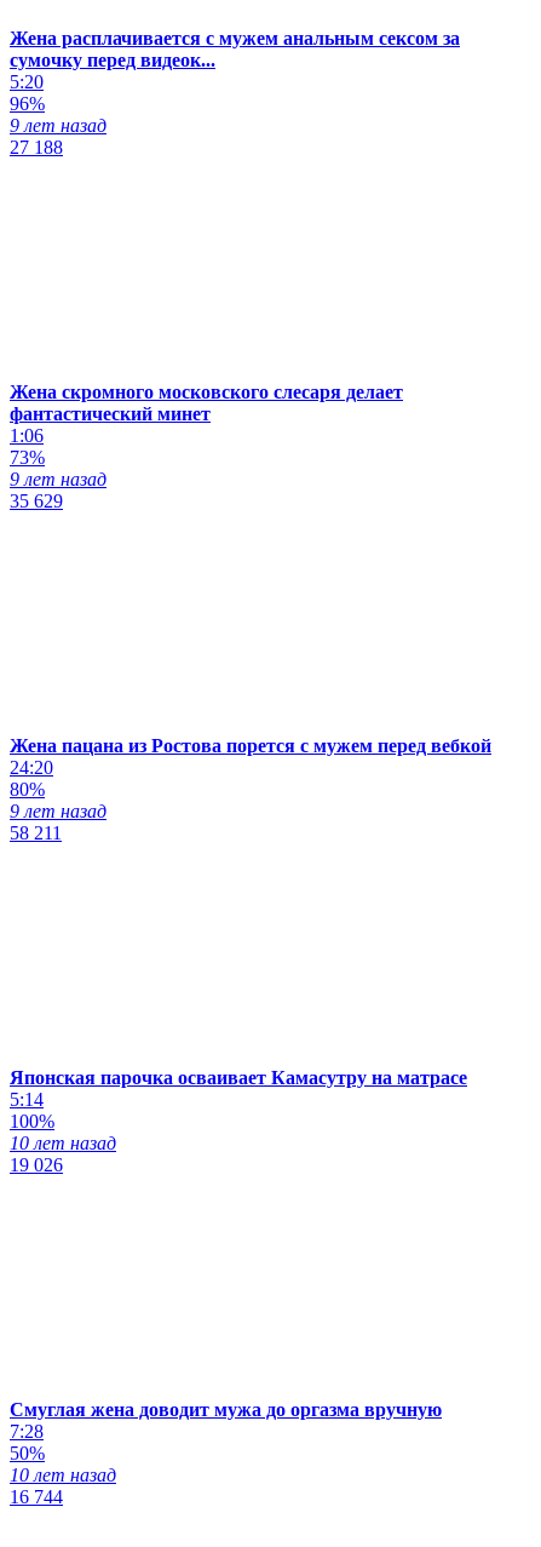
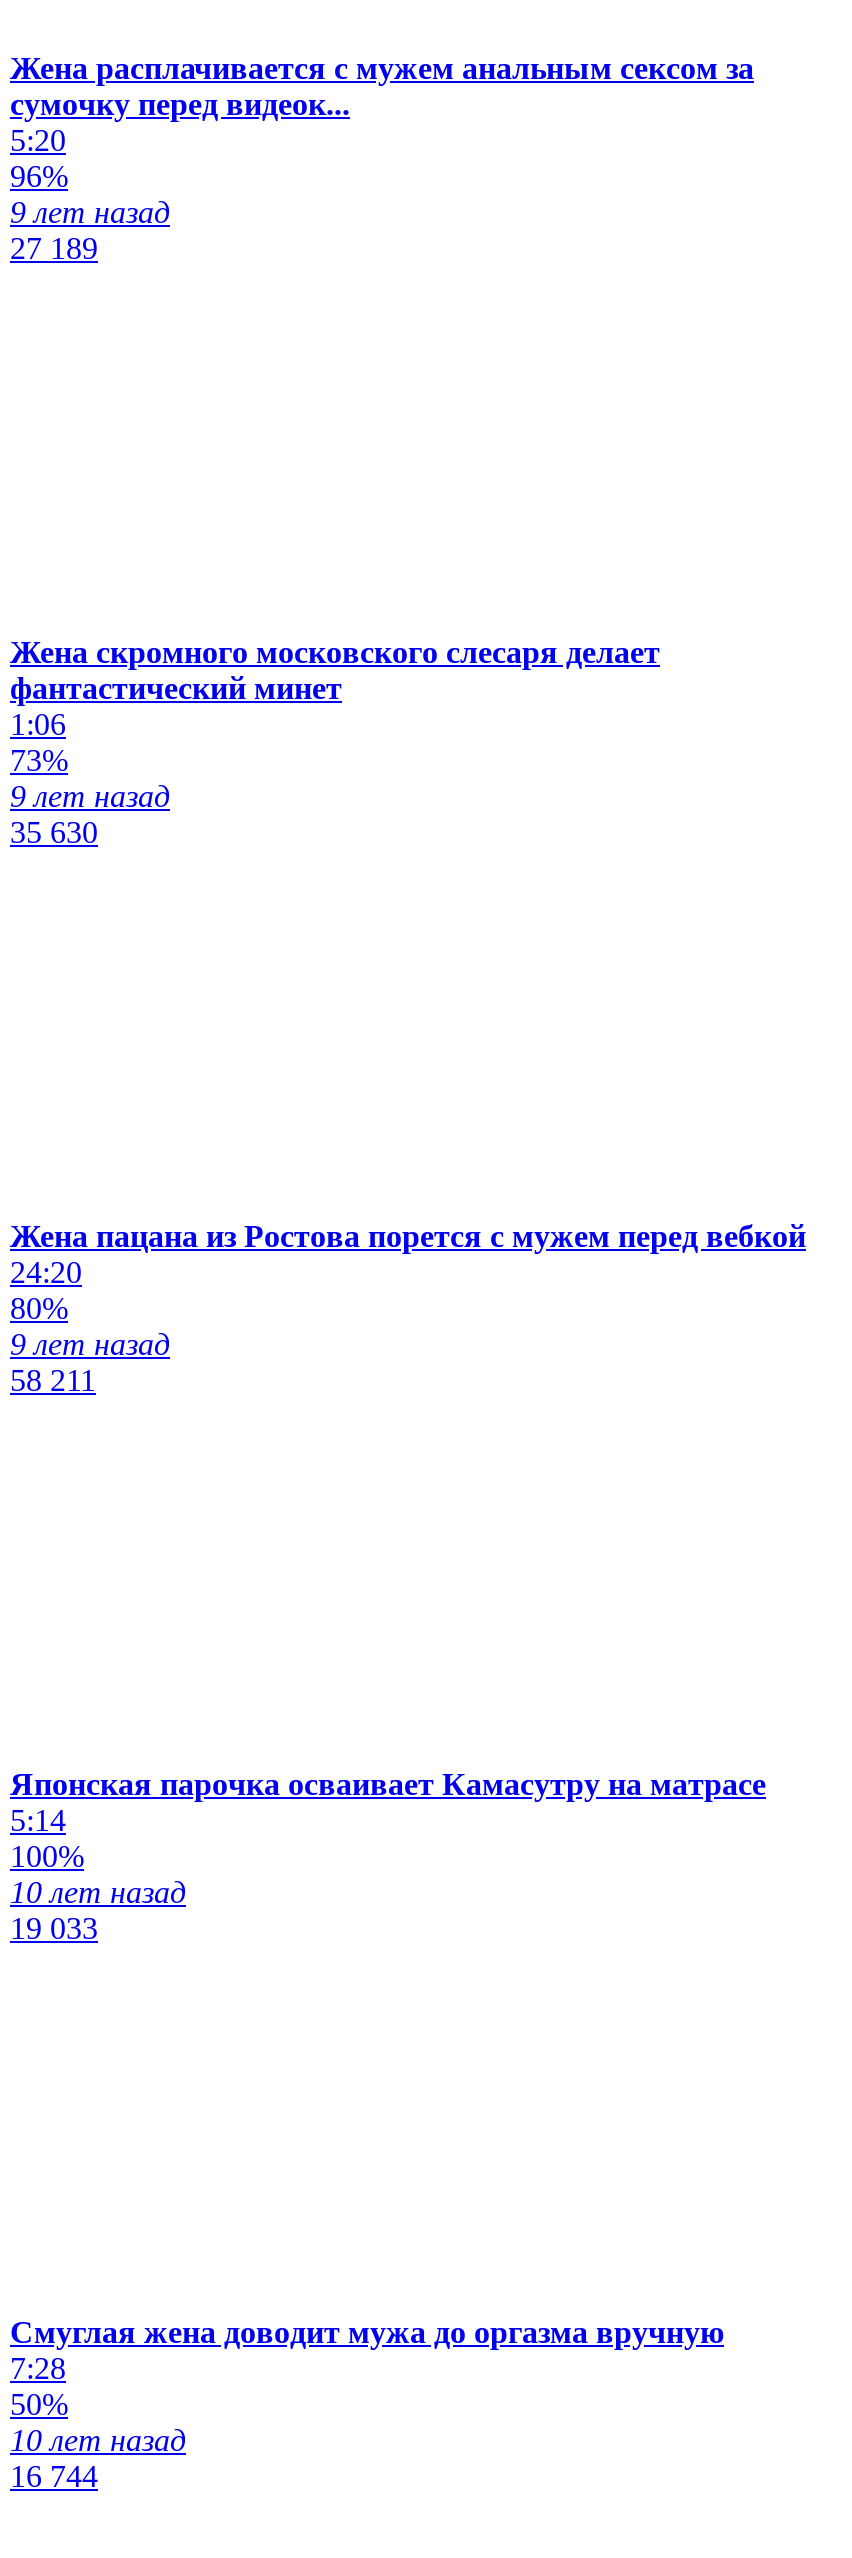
[10,137,63,157] 27 188 -> [10,231,98,265] 27 189
[10,491,63,511] 35 629 -> [10,815,98,849] 35 630
[10,1154,63,1175] 19 026 -> [10,1911,98,1945] 19 033

